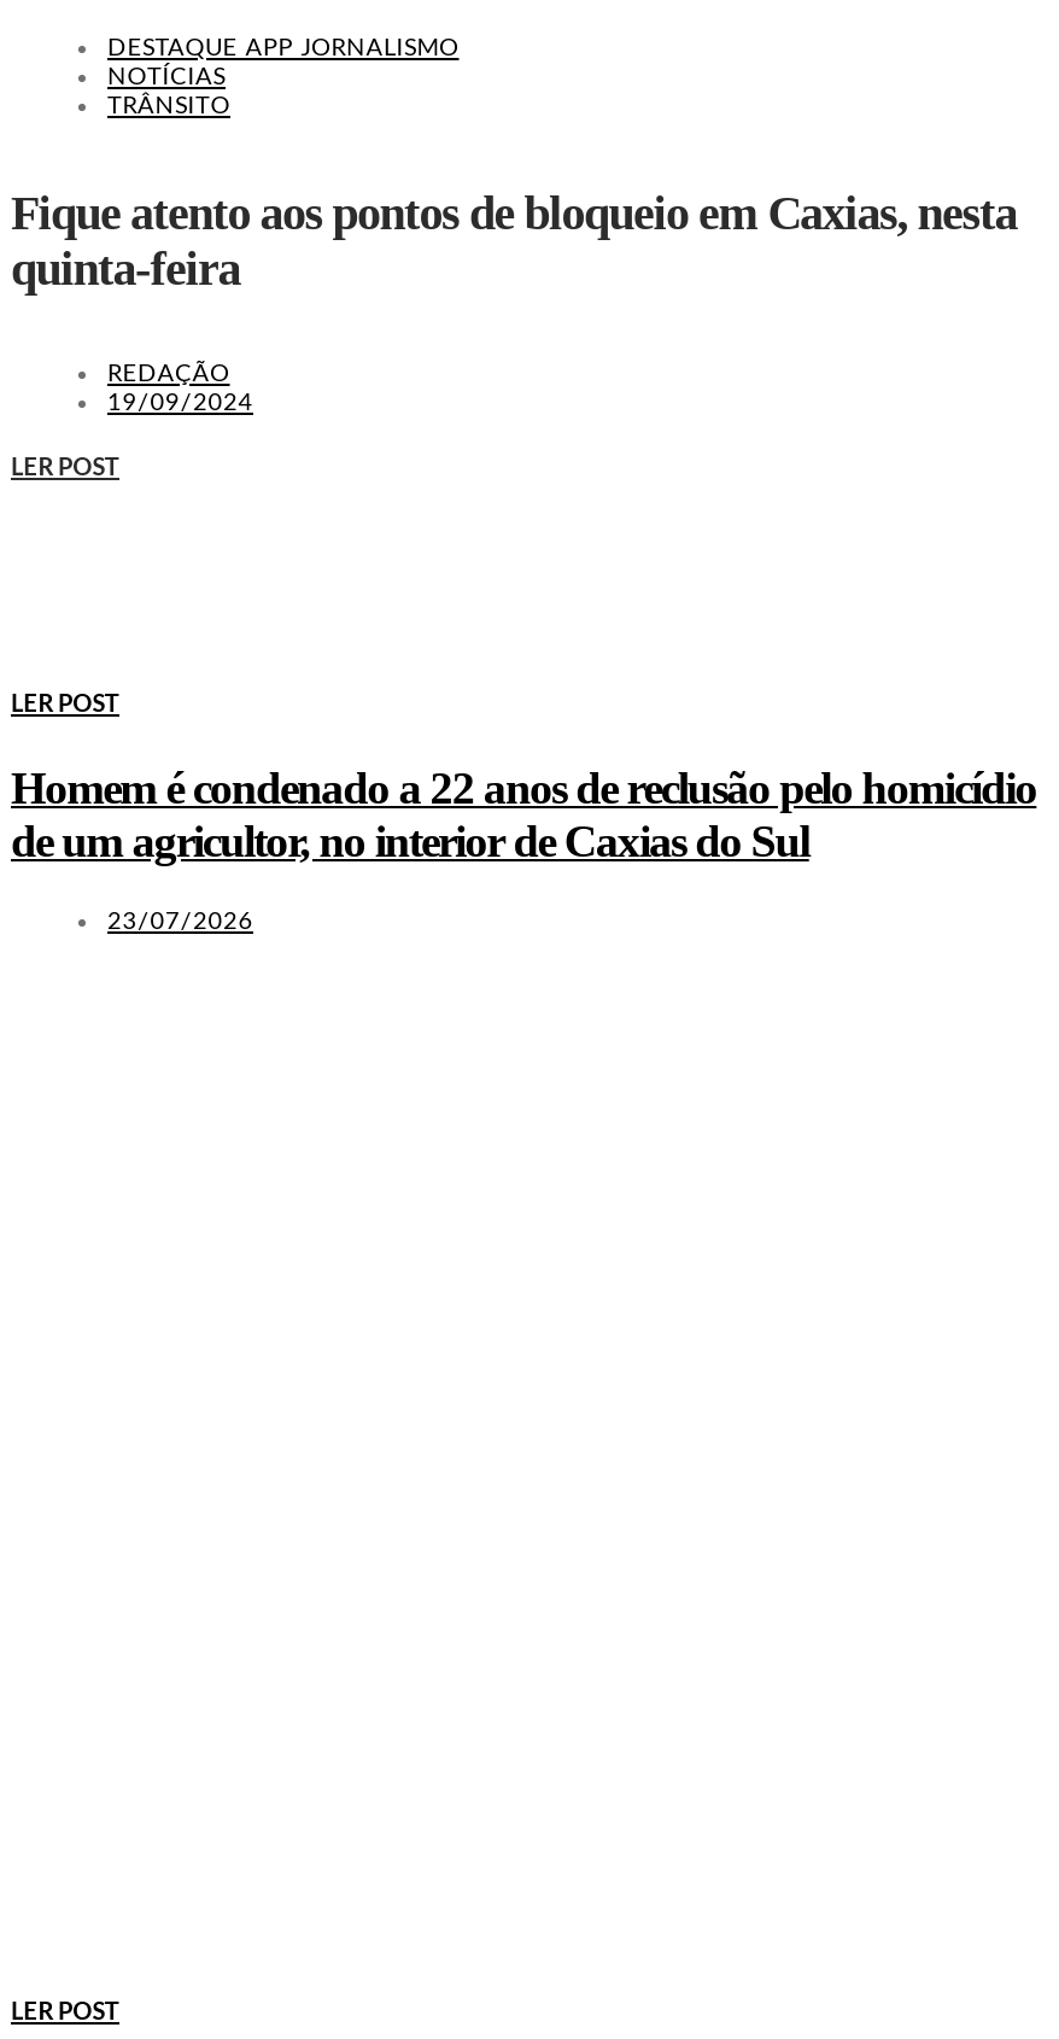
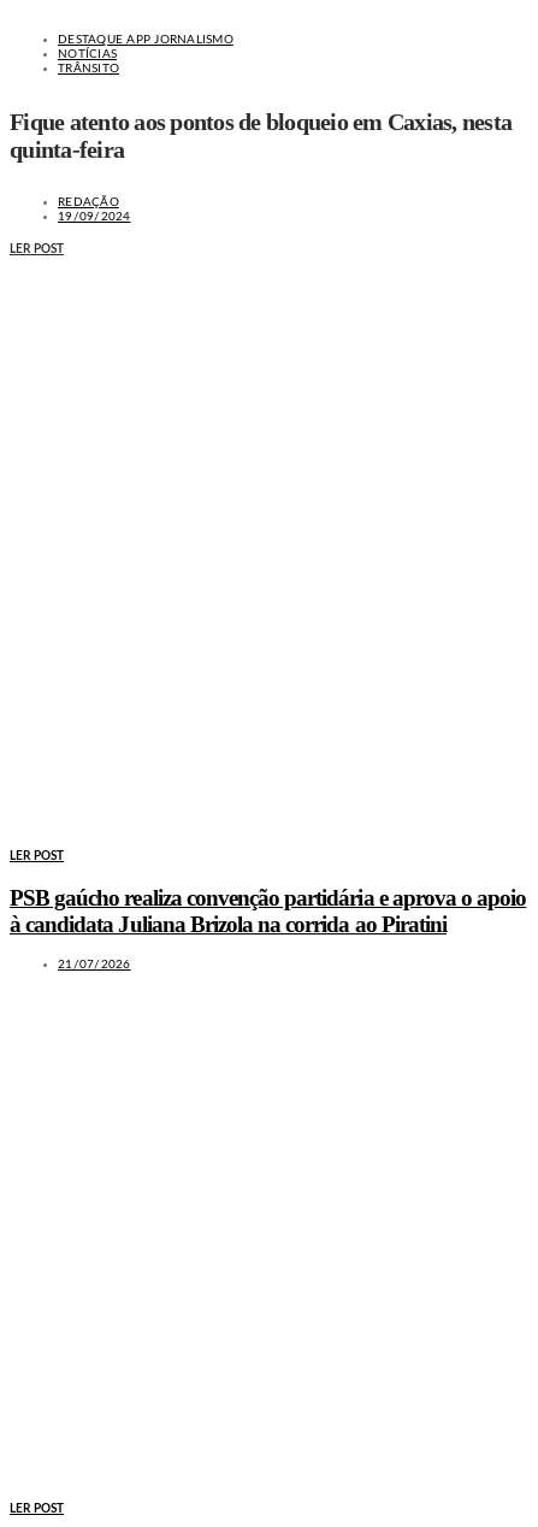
[11,762,1037,866] Homem é condenado a 22 anos de reclusão pelo homicídio | de um agricultor, no interior de Caxias do Sul -> [10,885,526,937] PSB gaúcho realiza convenção partidária e aprova o apoio | à candidata Juliana Brizola na corrida ao Piratini
[107,909,253,933] 23/07/2026 -> [58,958,131,970] 21/07/2026

